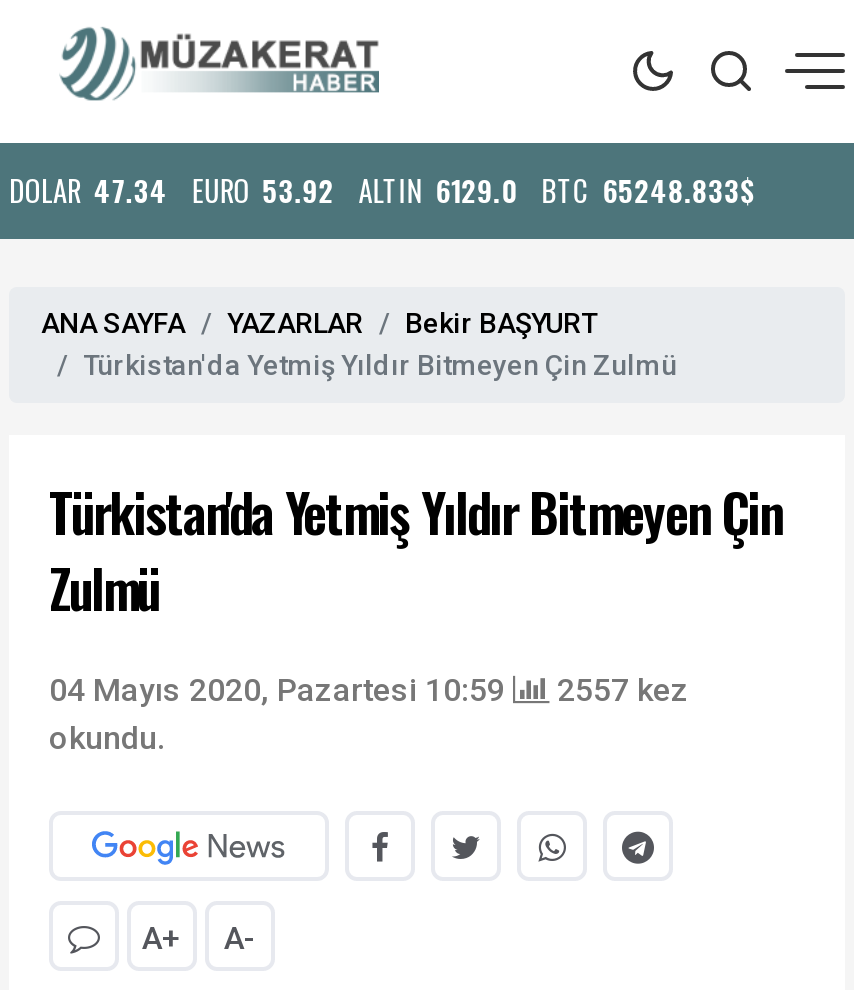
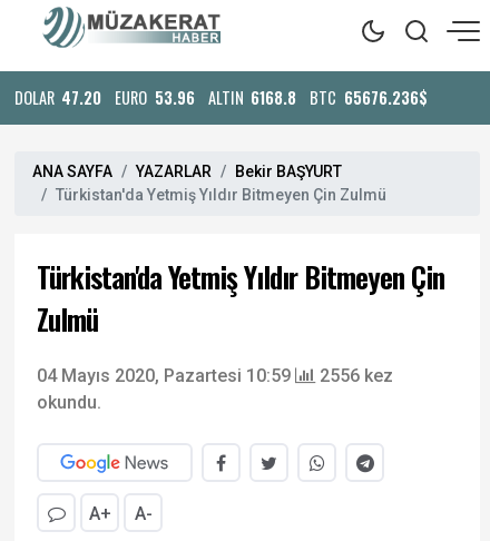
[9,169,756,211] DOLAR 47.34 EURO 53.92 ALTIN 6129.0 BTC 65248.833$ -> [14,86,427,109] DOLAR 47.20 EURO 53.96 ALTIN 6168.8 BTC 65676.236$
[49,671,689,709] 04 Mayıs 2020, Pazartesi 10:59 2557 kez -> [37,365,393,386] 04 Mayıs 2020, Pazartesi 10:59 2556 kez

